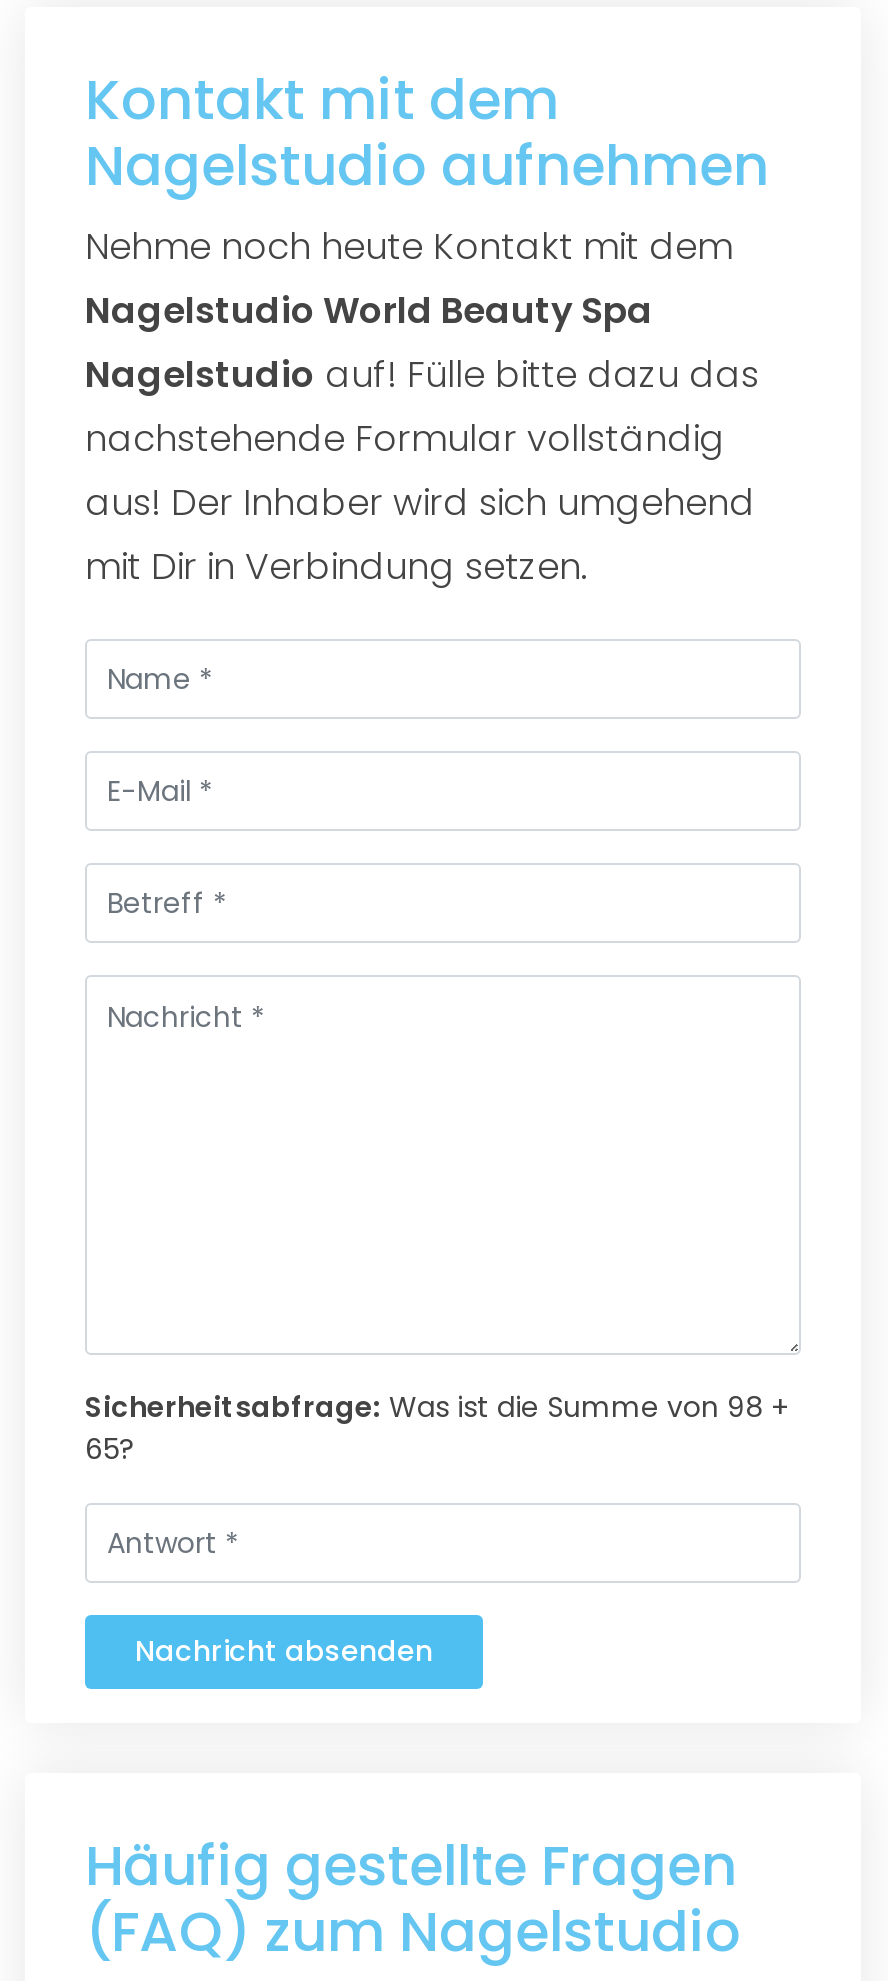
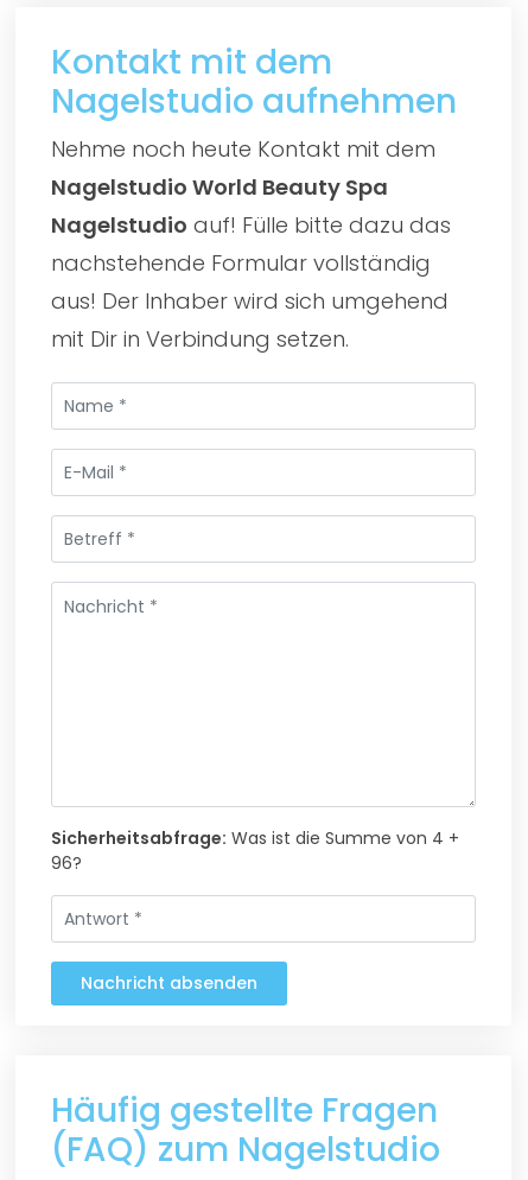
[85,1387,789,1427] Sicherheitsabfrage: Was ist die Summe von 98 + -> [51,826,459,850] Sicherheitsabfrage: Was ist die Summe von 4 +
[85,1429,135,1469] 65? -> [51,851,82,875] 96?

